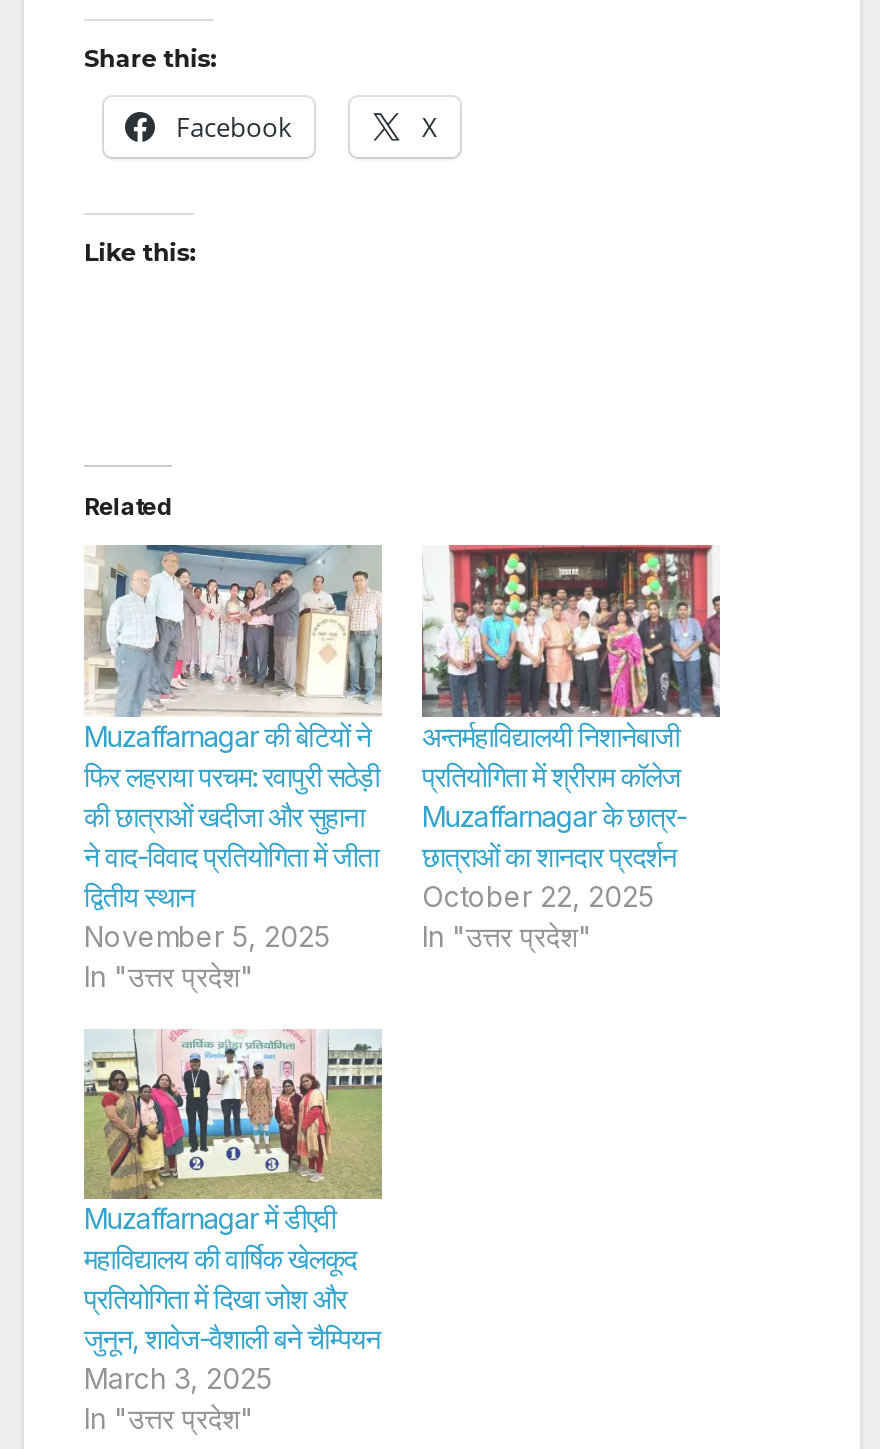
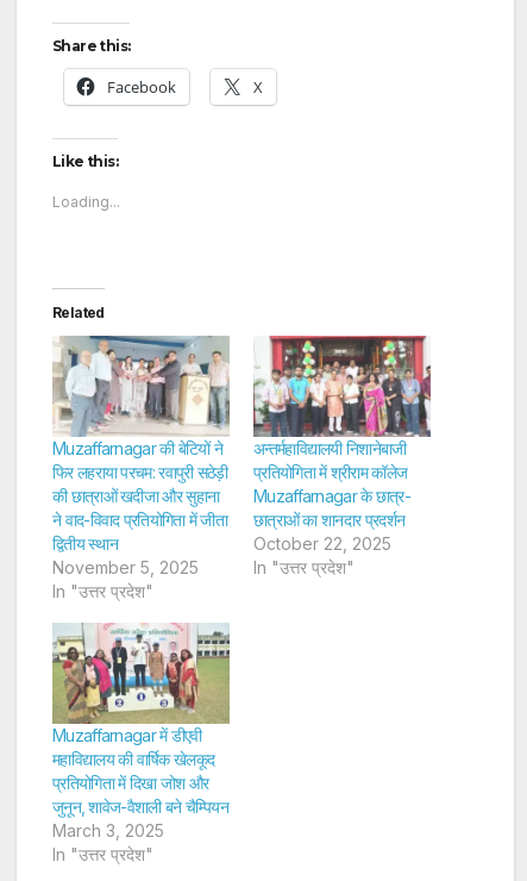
none -> [52,193,120,211] Loading...

